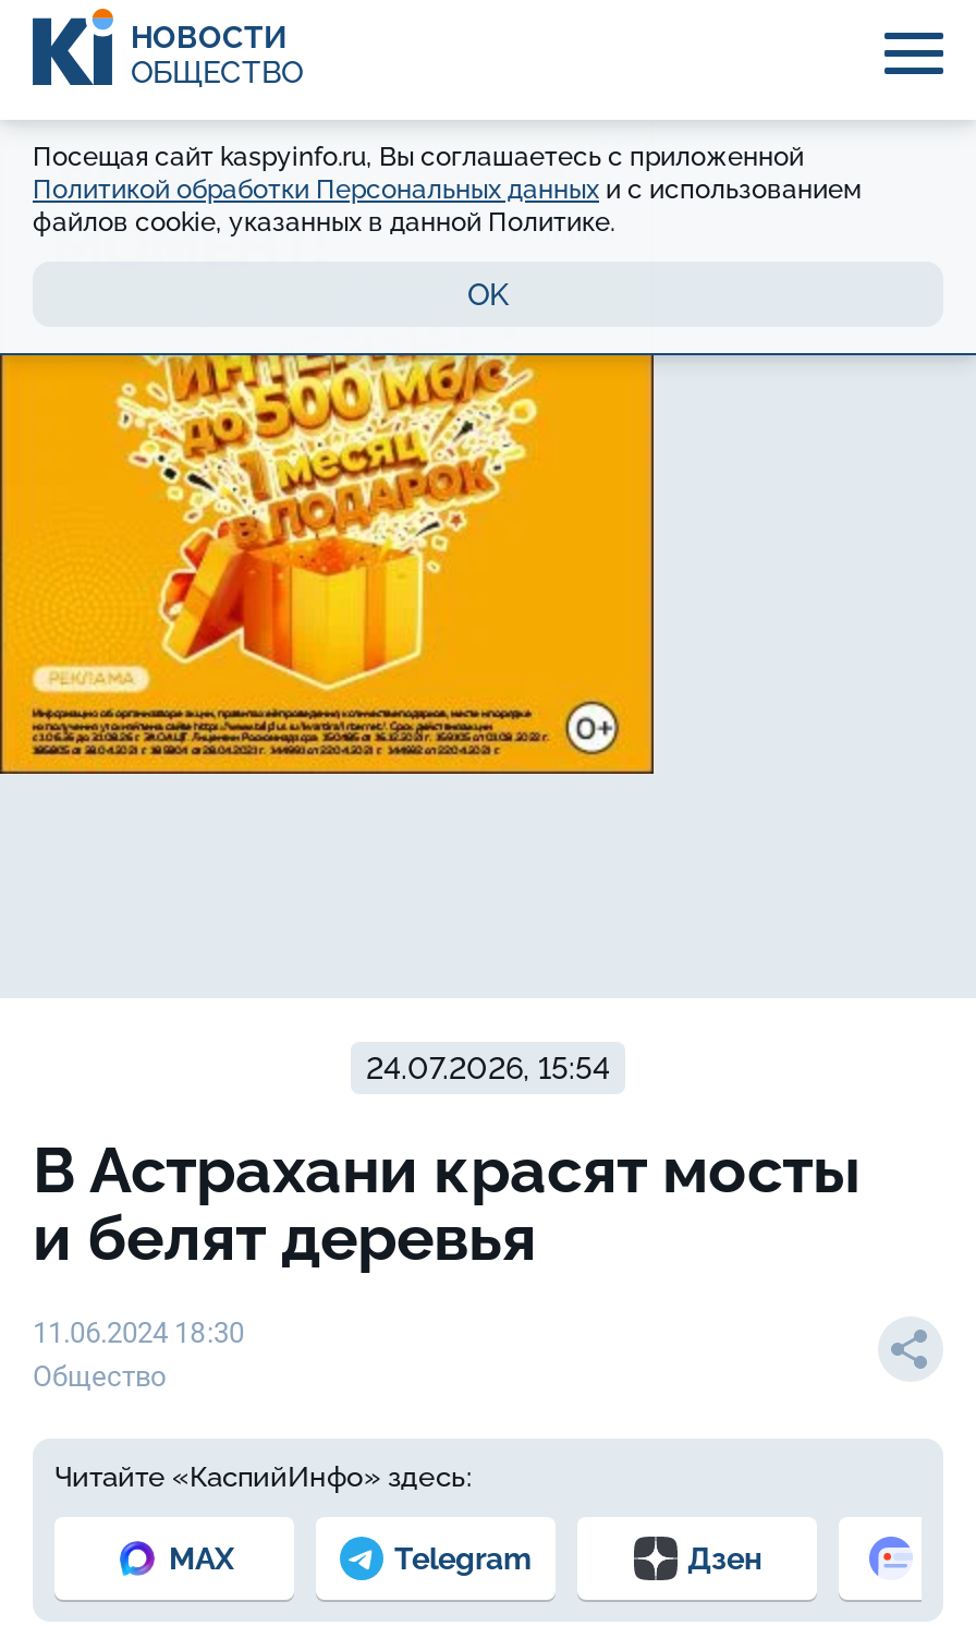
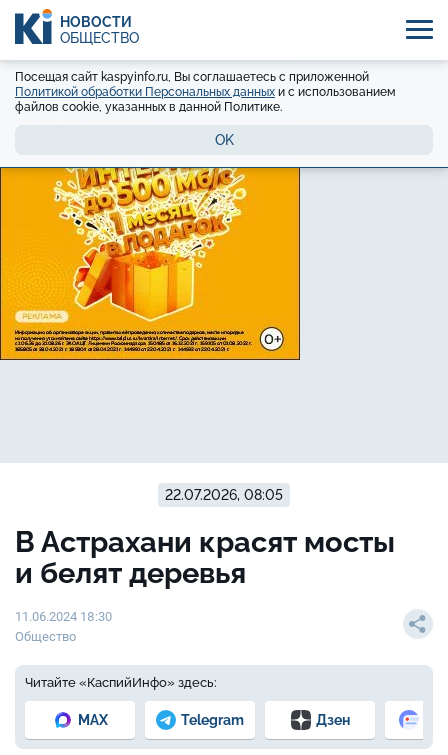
[366,1051,610,1086] 24.07.2026, 15:54 -> [165,487,283,503] 22.07.2026, 08:05

